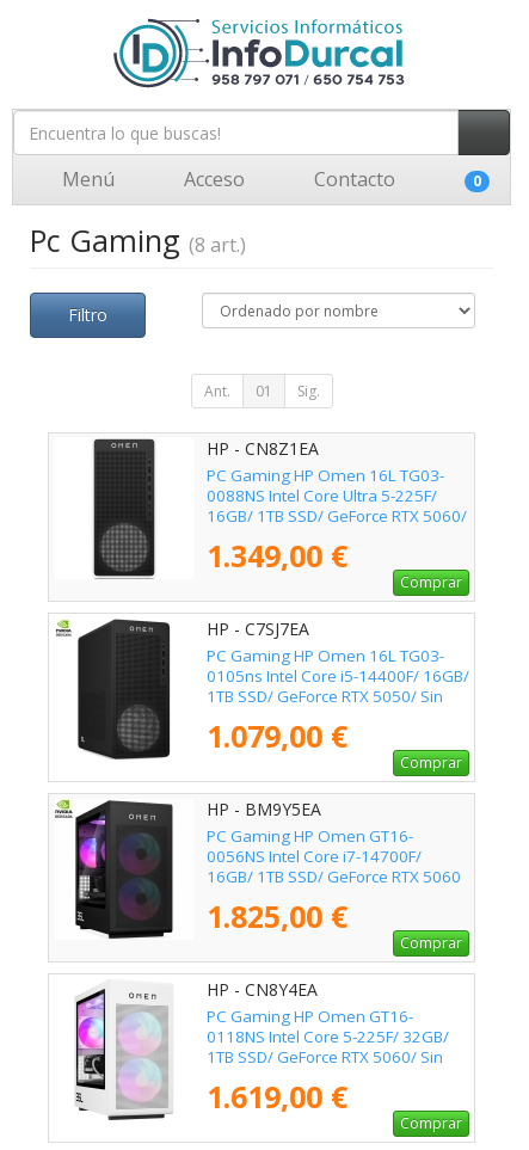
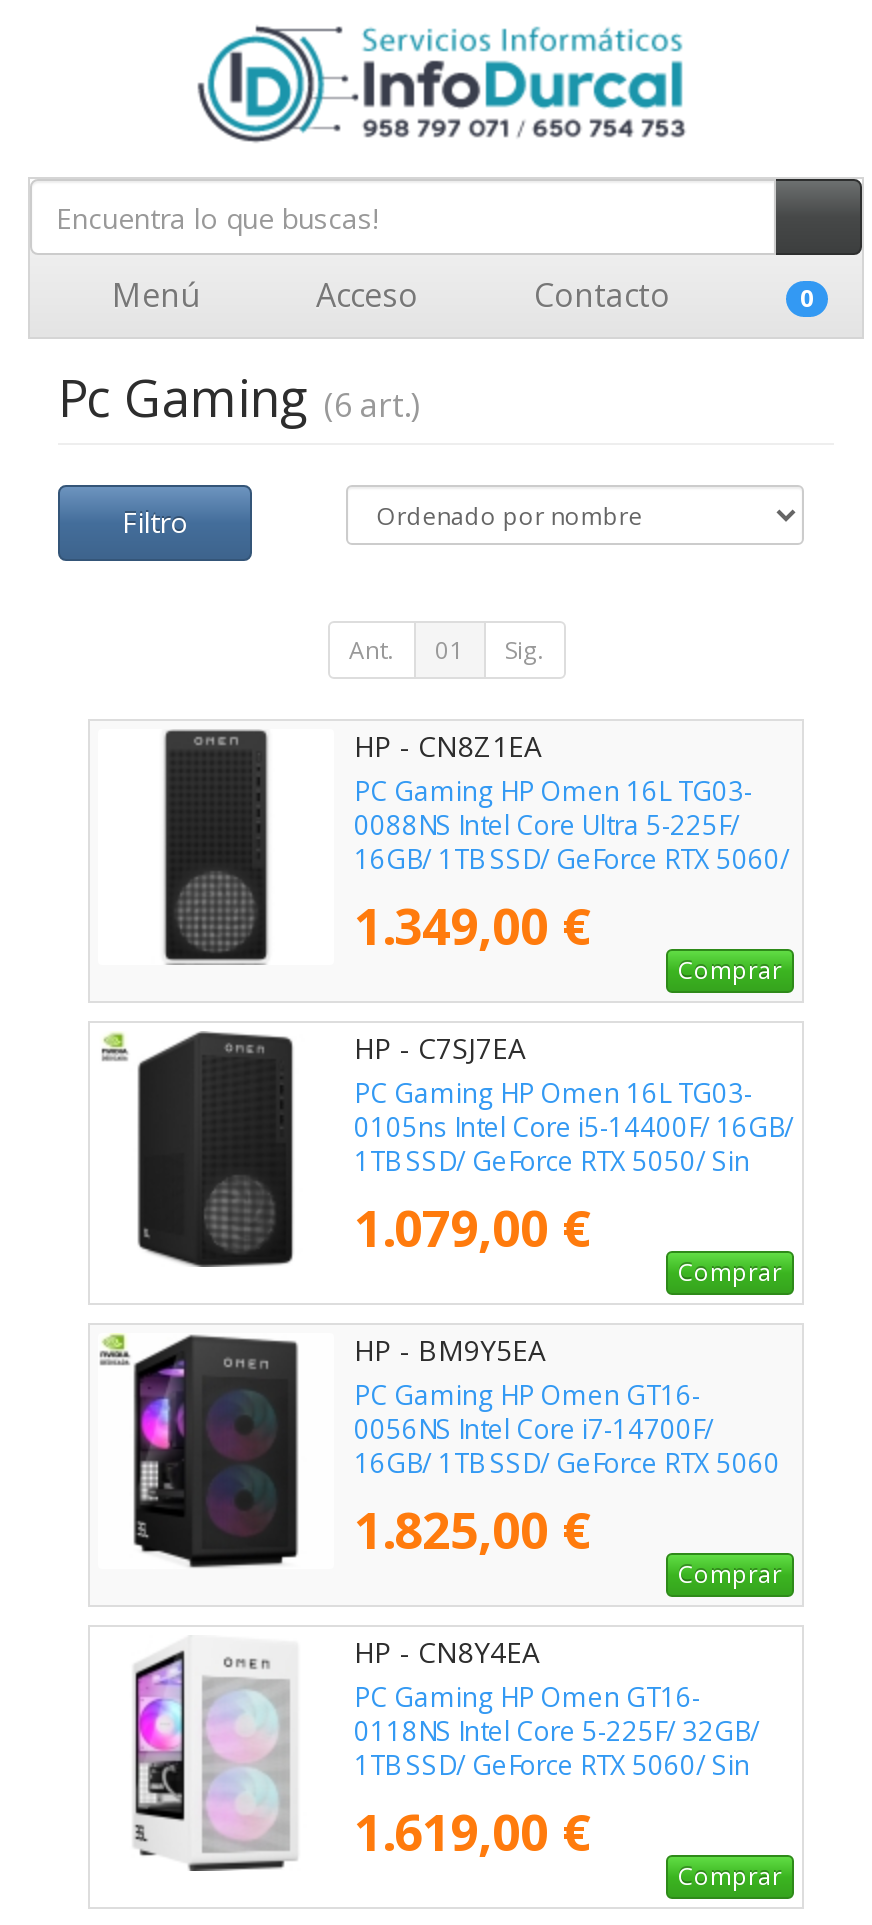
[30,220,246,260] Pc Gaming (8 art.) -> [58,363,420,431] Pc Gaming (6 art.)

